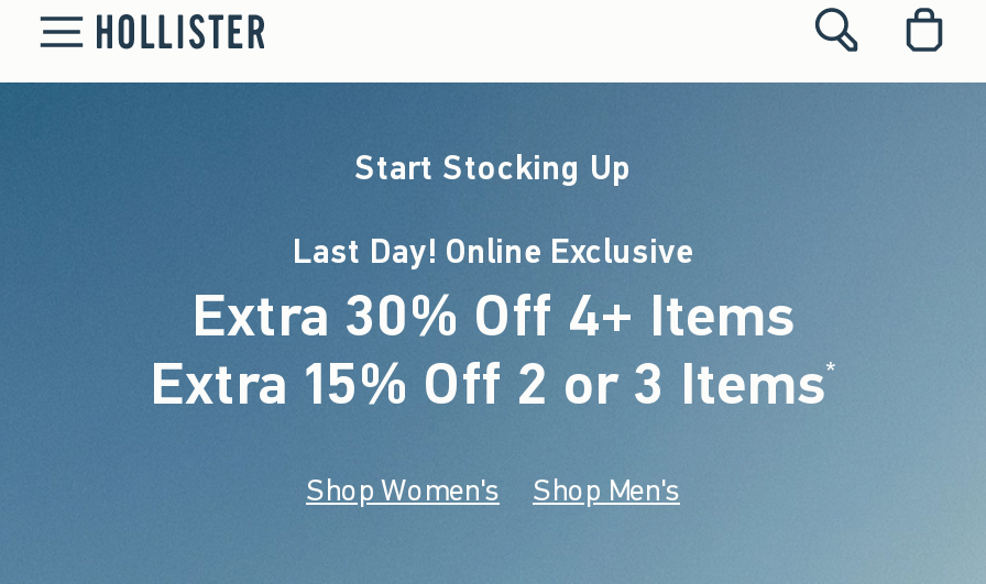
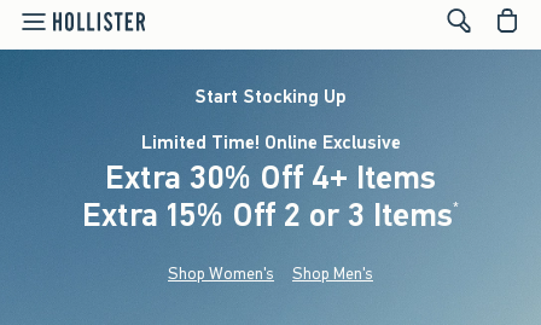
[293,230,693,274] Last Day! Online Exclusive -> [141,130,400,155] Limited Time! Online Exclusive

